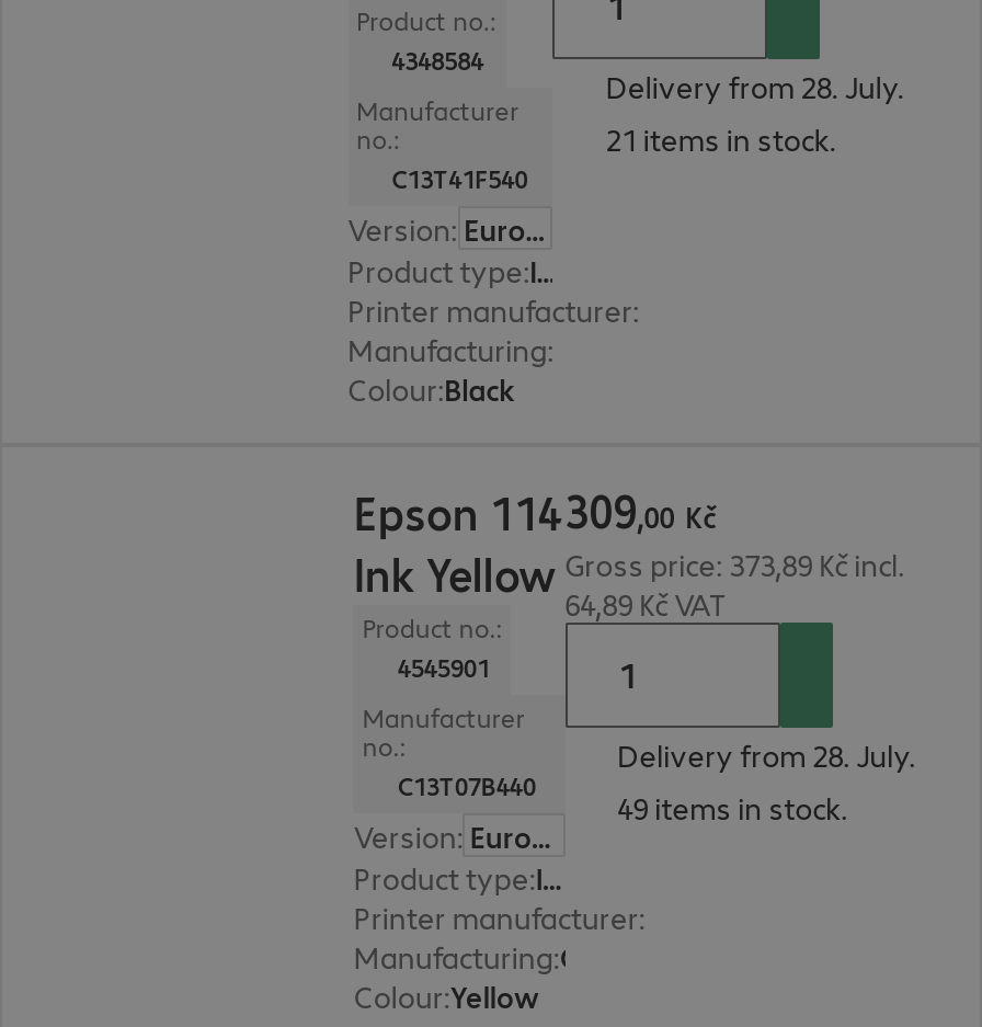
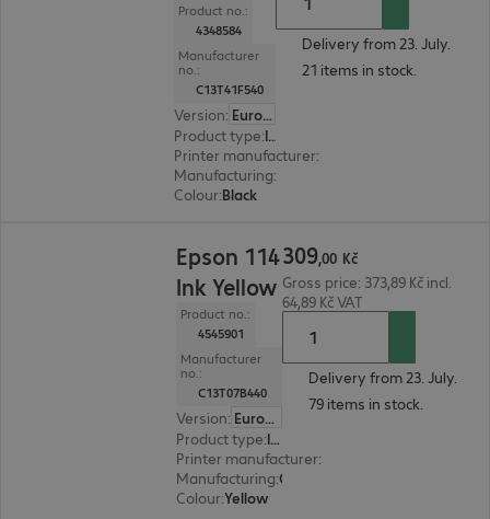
[606,66,904,105] Delivery from 28. July. -> [302,33,451,53] Delivery from 23. July.
[617,734,916,774] Delivery from 28. July. -> [308,367,457,387] Delivery from 23. July.
[617,787,848,826] 49 items in stock. -> [308,393,423,413] 79 items in stock.

